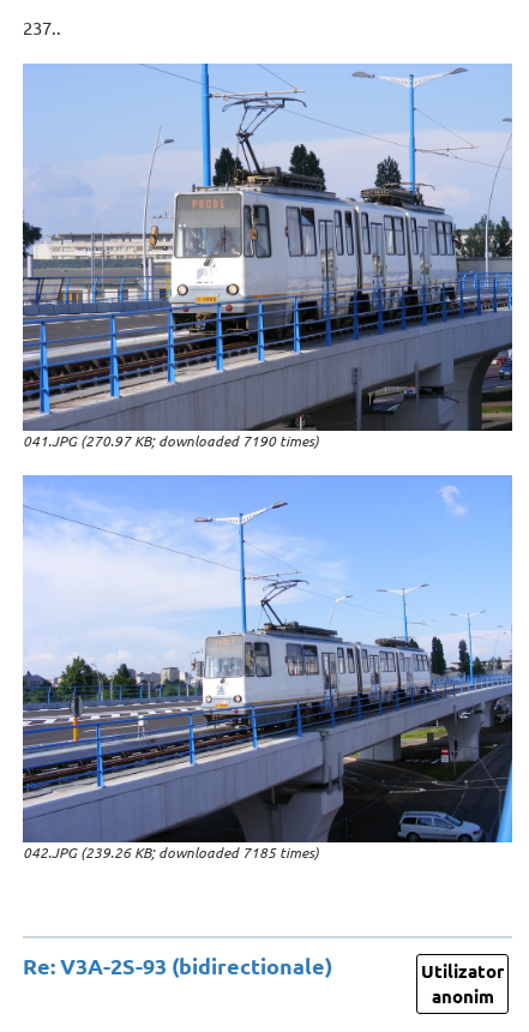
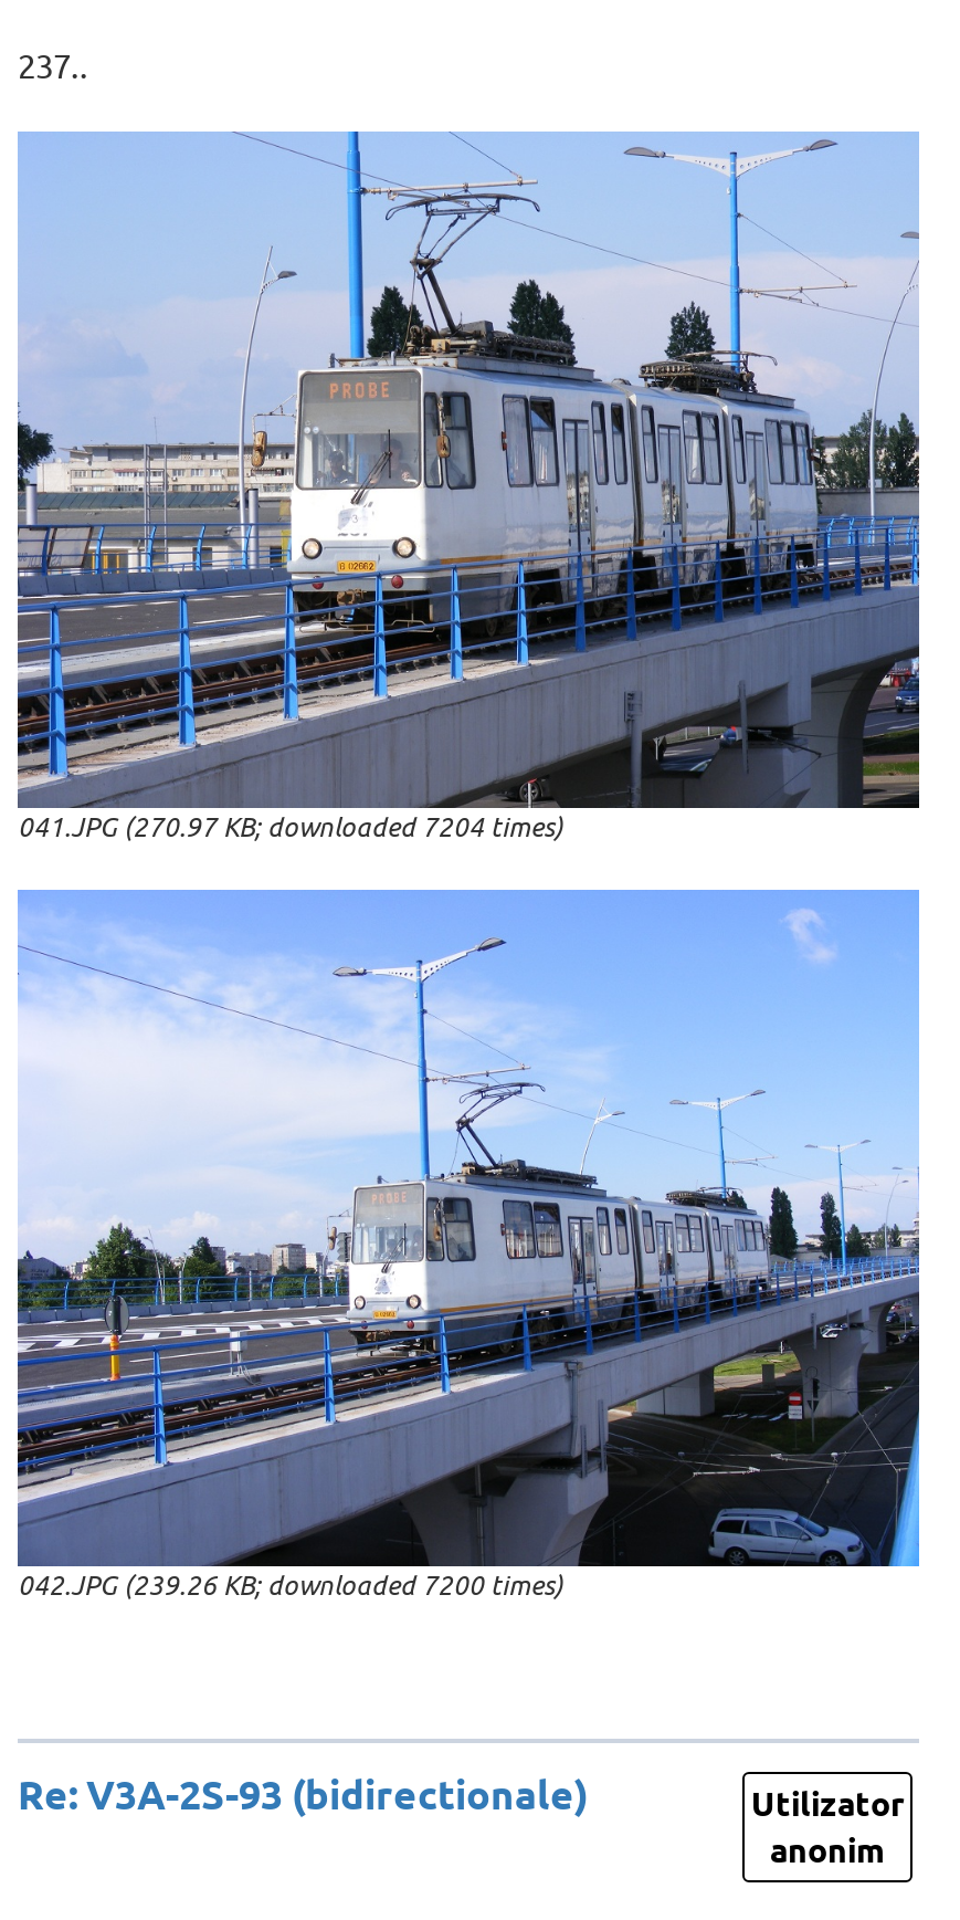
[23,431,319,450] 041.JPG (270.97 KB; downloaded 7190 times) -> [18,808,563,844] 041.JPG (270.97 KB; downloaded 7204 times)
[23,843,319,862] 042.JPG (239.26 KB; downloaded 7185 times) -> [18,1567,563,1602] 042.JPG (239.26 KB; downloaded 7200 times)

